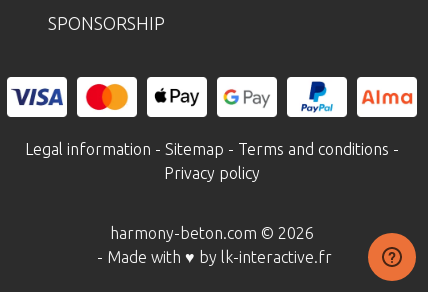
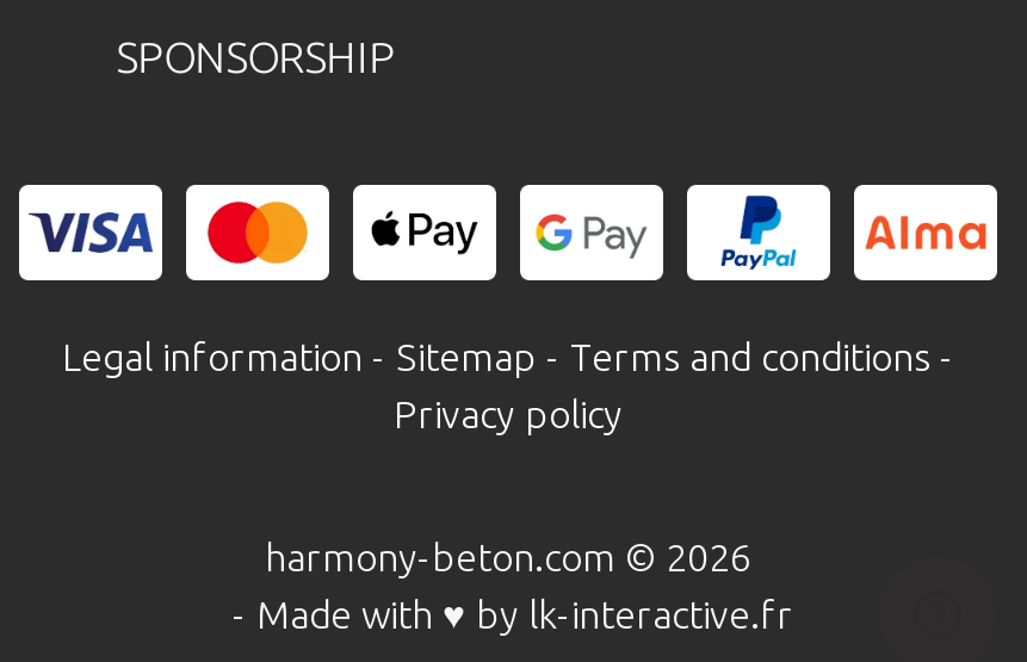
[367,232,417,282] [image] -> none

